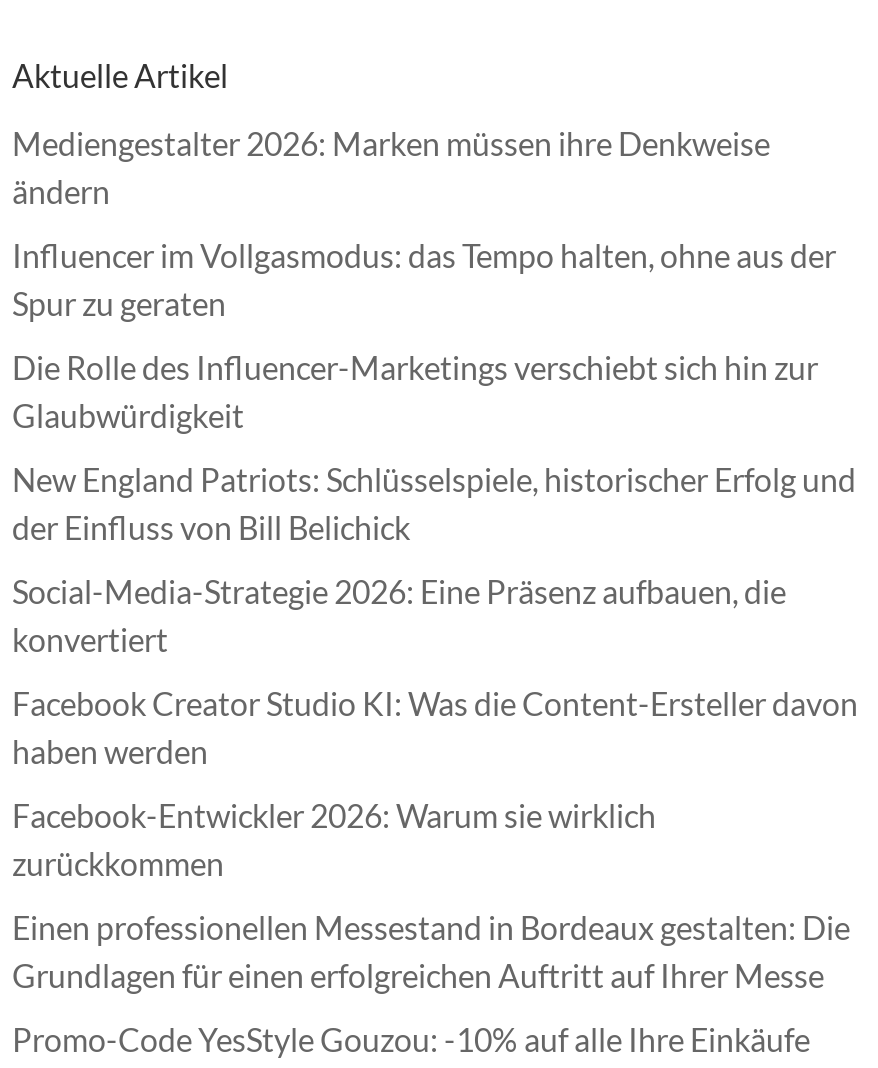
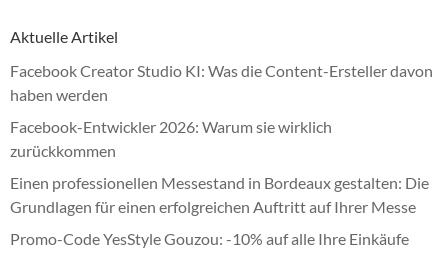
[12,123,856,657] Mediengestalter 2026: Marken müssen ihre Denkweise | ändern | Influencer im Vollgasmodus: das Tempo halten, ohne aus der | Spur zu geraten | Die Rolle des Influencer-Marketings verschiebt sich hin zur | Glaubwürdigkeit | New England Patriots: Schlüsselspiele, historischer Erfolg und | der Einfluss von Bill Belichick | Social-Media-Strategie 2026: Eine Präsenz aufbauen, die | konvertiert -> none

